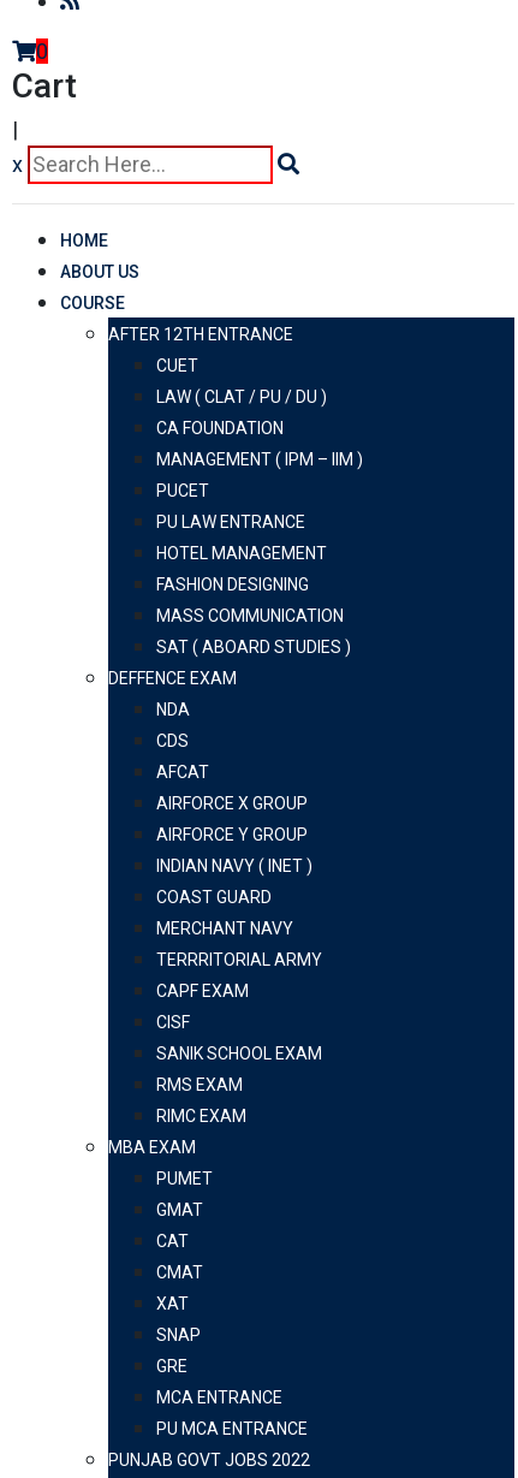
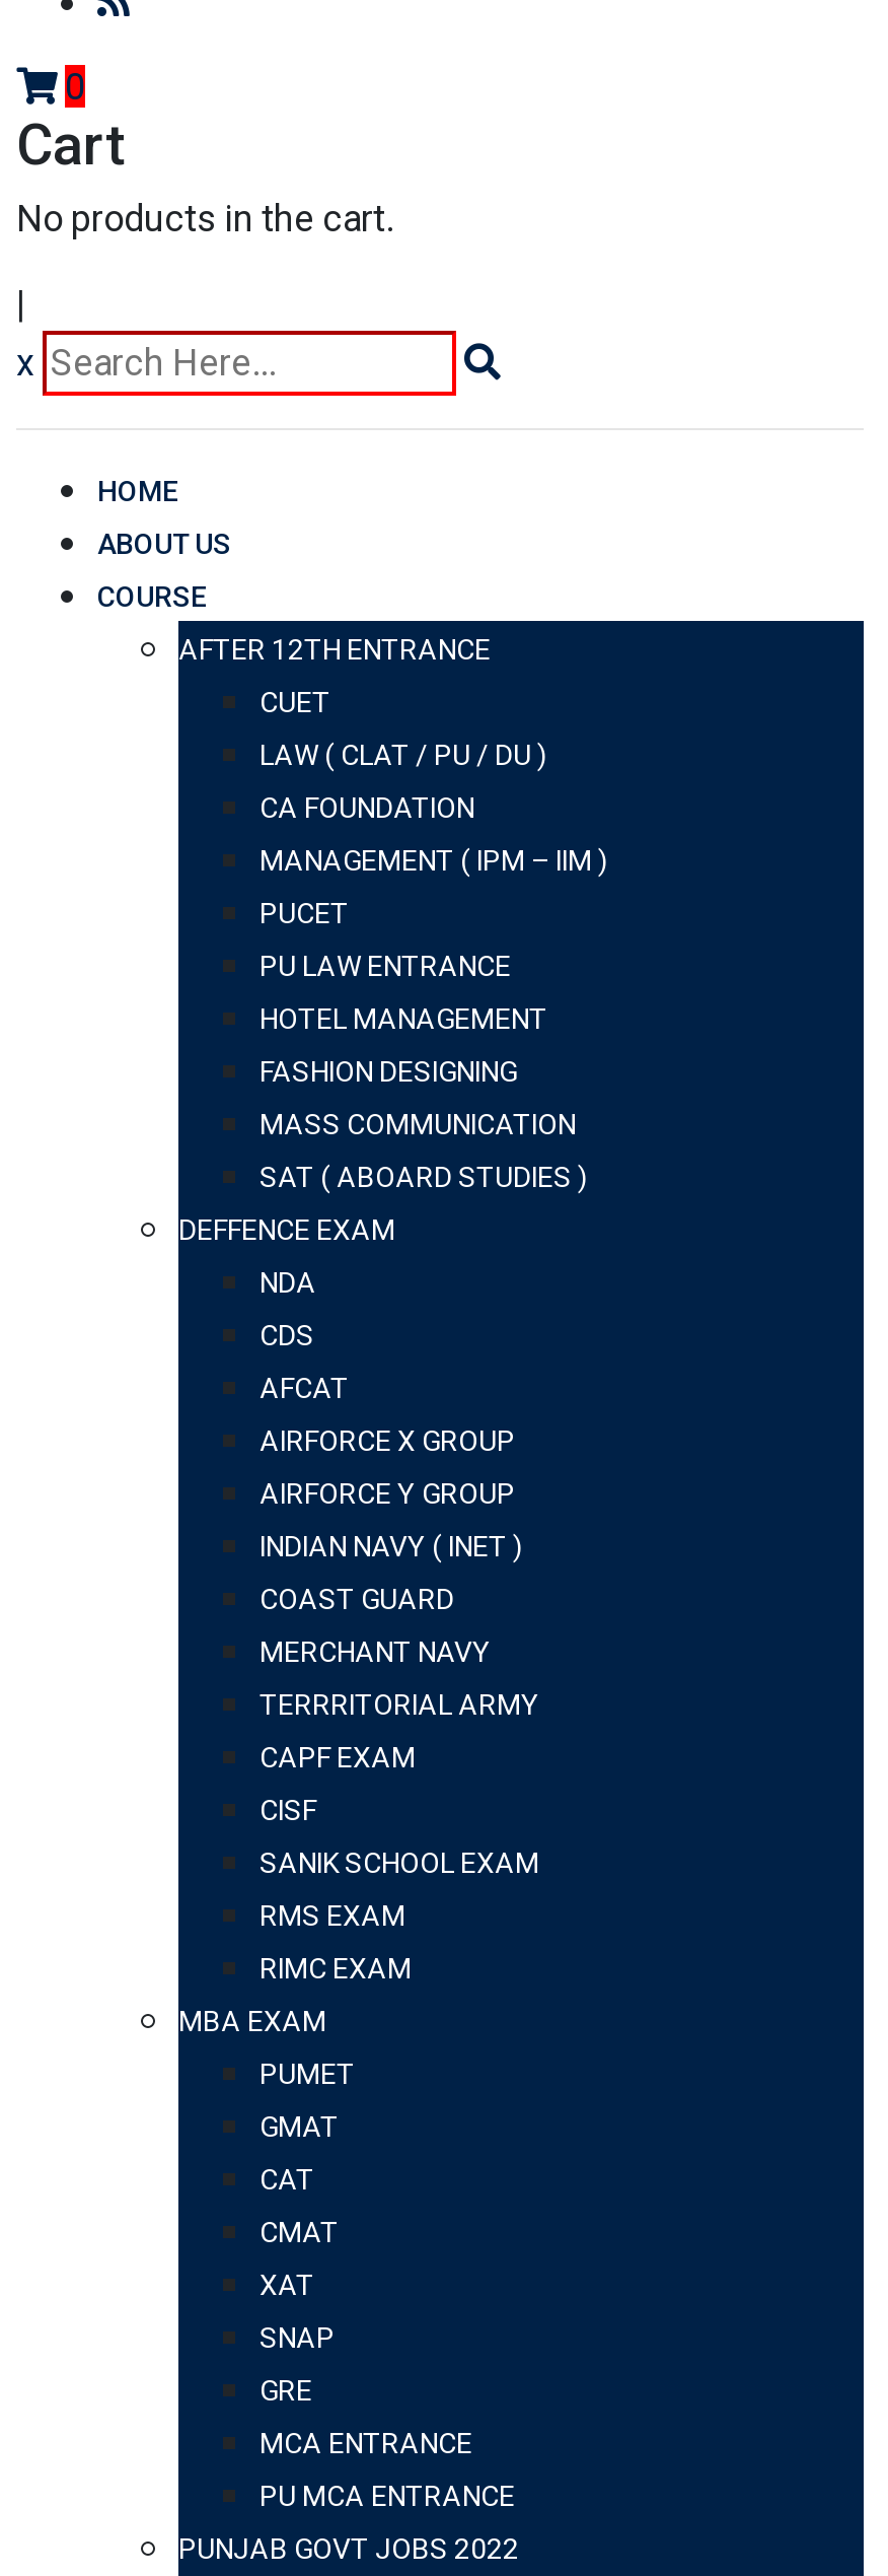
none -> [16,197,393,239] No products in the cart.

